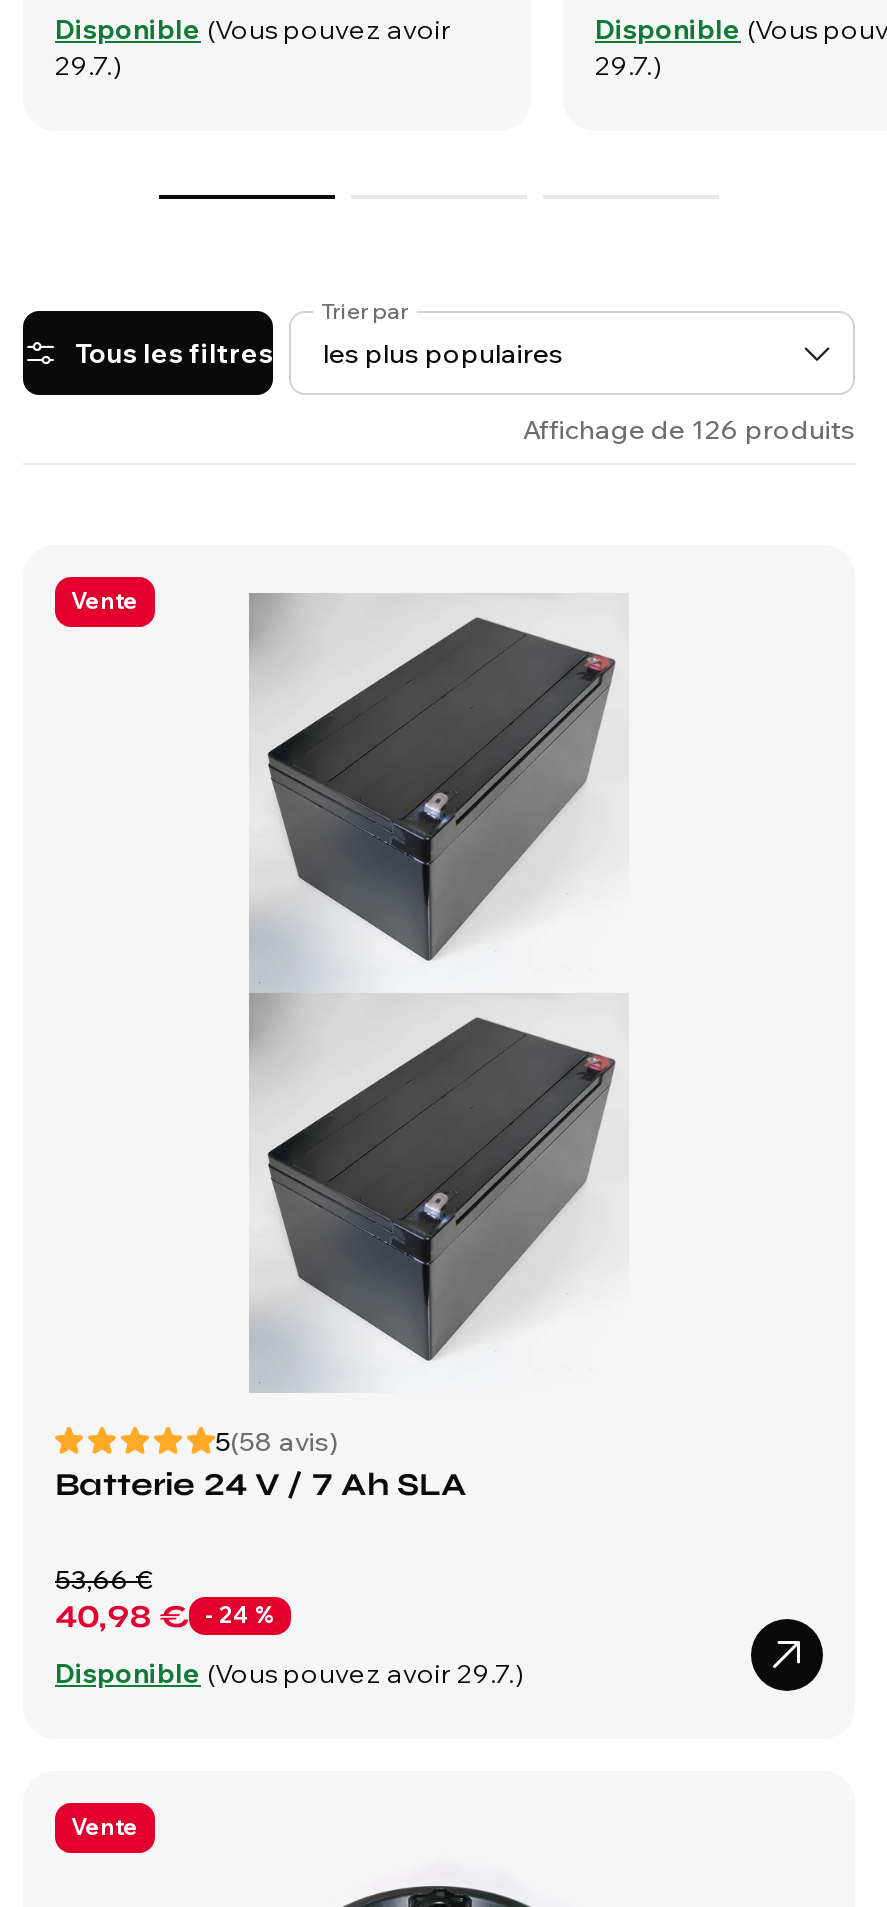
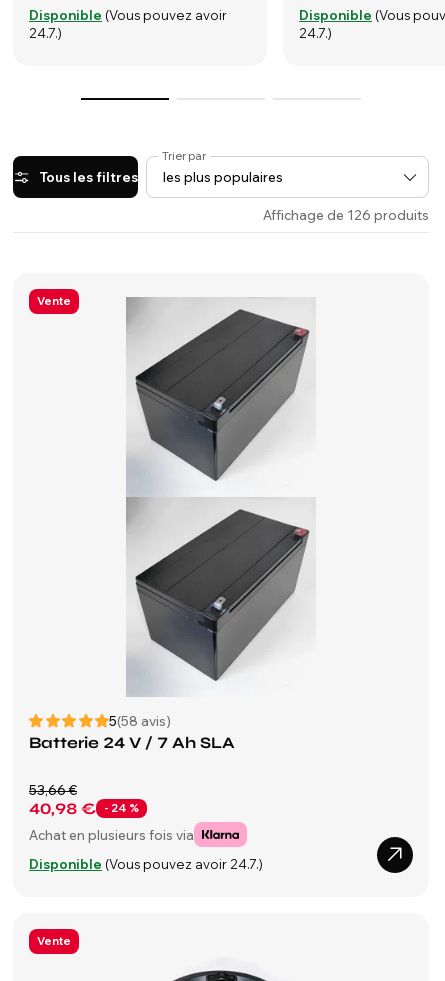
[55,49,121,81] 29.7.) -> [29,25,62,41] 24.7.)
[595,49,661,81] 29.7.) -> [299,25,332,41] 24.7.)
[55,1657,523,1689] Disponible (Vous pouvez avoir 29.7.) -> [29,826,263,872] Achat en plusieurs fois via | Disponible (Vous pouvez avoir 24.7.)

